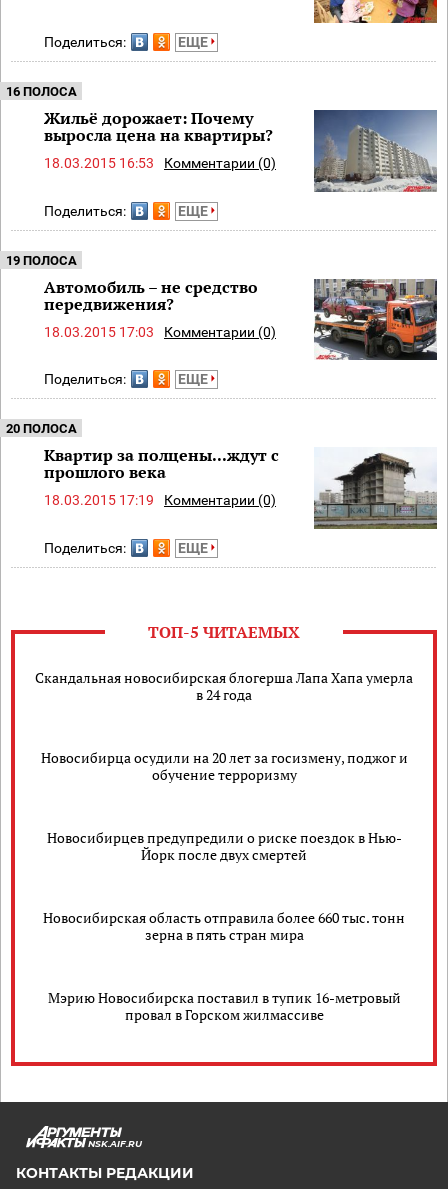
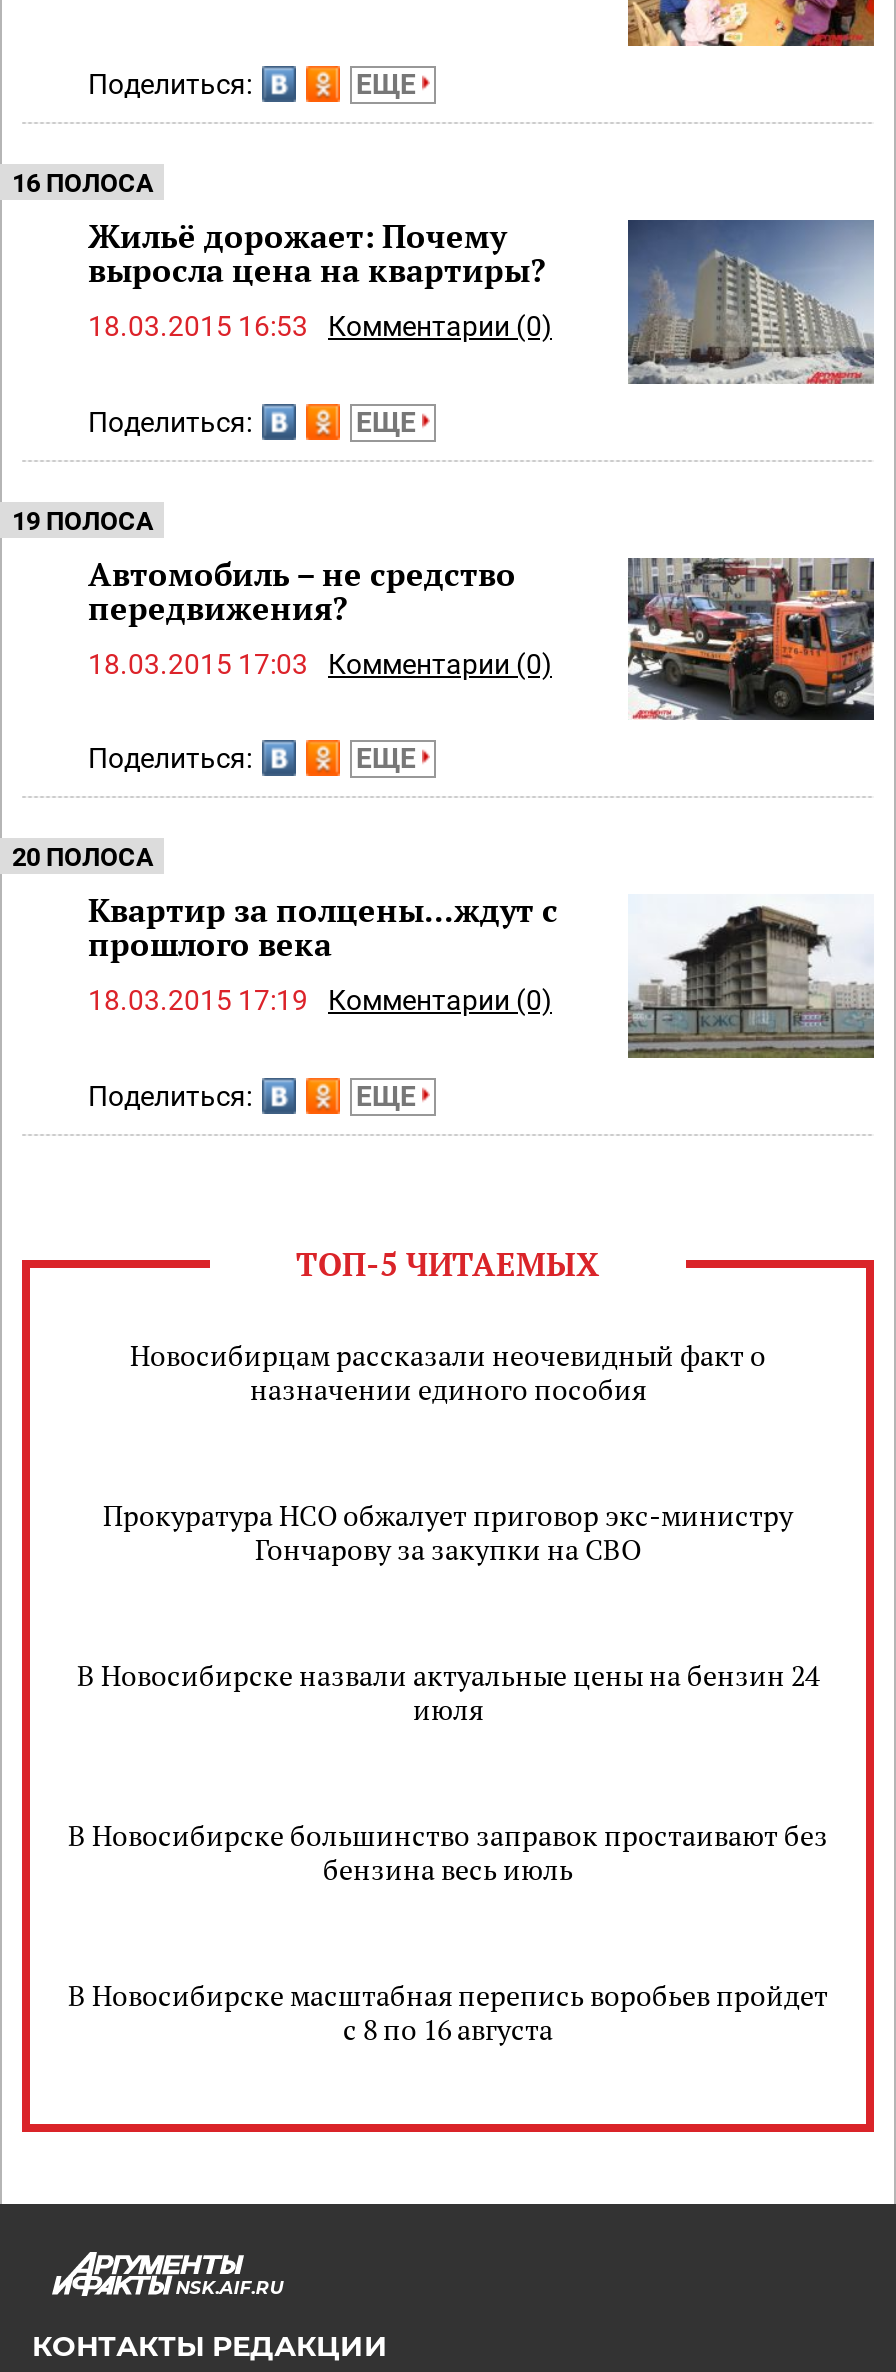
[35,668,413,704] Скандальная новосибирская блогерша Лапа Хапа умерла | в 24 года -> [130,1335,766,1407] Новосибирцам рассказали неочевидный факт о | назначении единого пособия
[40,748,407,784] Новосибирца осудили на 20 лет за госизмену, поджог и | обучение терроризму -> [103,1495,793,1567] Прокуратура НСО обжалует приговор экс-министру | Гончарову за закупки на СВО
[46,828,401,864] Новосибирцев предупредили о риске поездок в Нью- | Йорк после двух смертей -> [77,1655,819,1727] В Новосибирске назвали актуальные цены на бензин 24 | июля
[43,908,405,944] Новосибирская область отправила более 660 тыс. тонн | зерна в пять стран мира -> [68,1815,828,1887] В Новосибирске большинство заправок простаивают без | бензина весь июль
[47,988,400,1024] Мэрию Новосибирска поставил в тупик 16-метровый | провал в Горском жилмассиве -> [68,1975,828,2047] В Новосибирске масштабная перепись воробьев пройдет | с 8 по 16 августа

